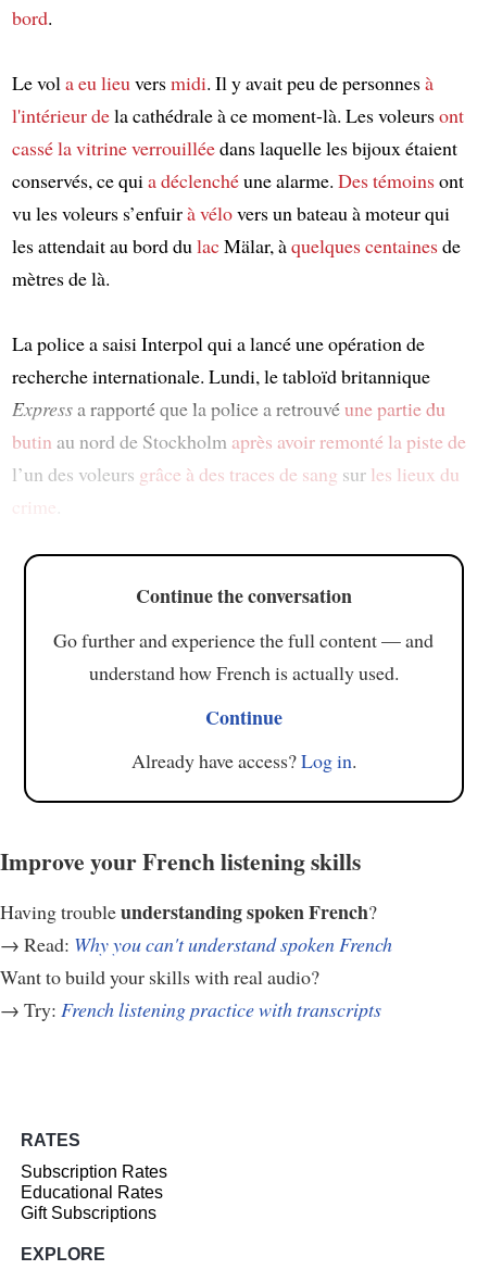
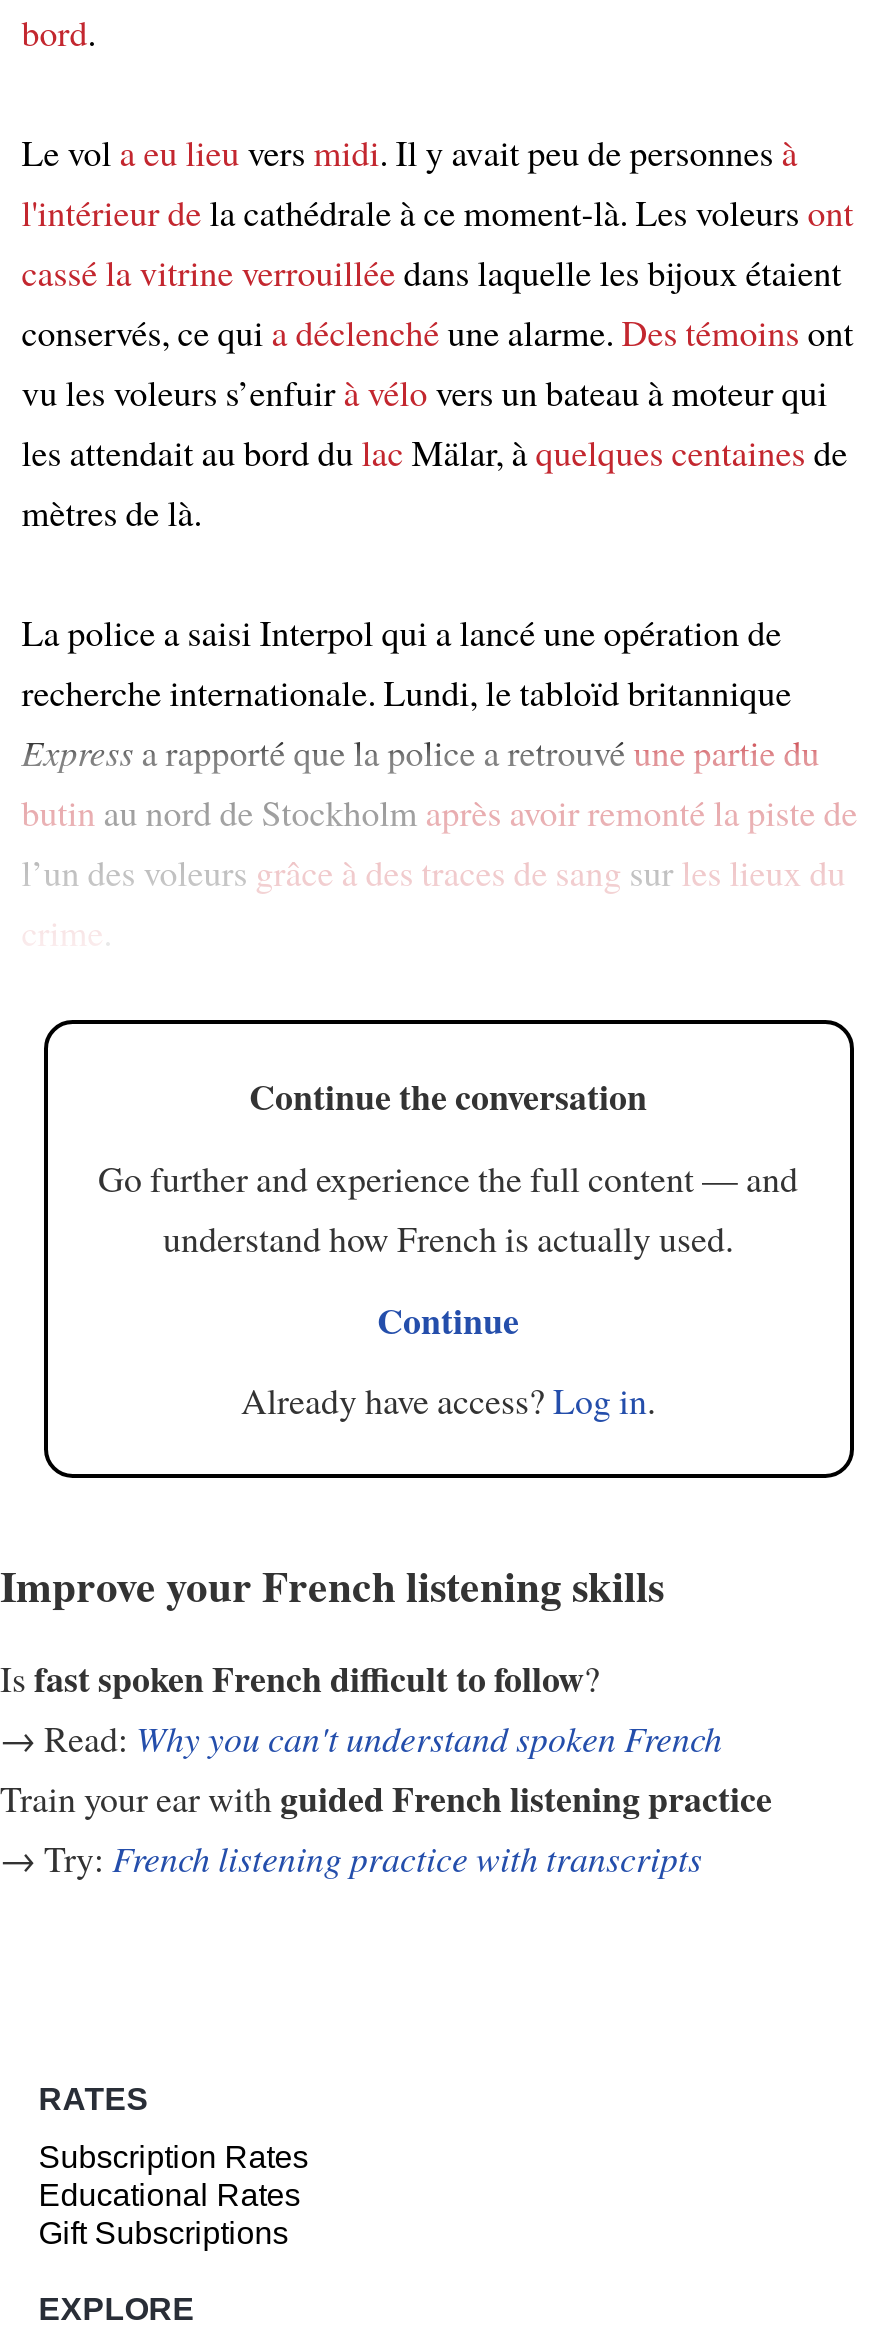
[0,897,377,925] Having trouble understanding spoken French? -> [0,1651,600,1703] Is fast spoken French difficult to follow?
[0,963,319,989] Want to build your skills with real audio? -> [0,1771,772,1823] Train your ear with guided French listening practice

